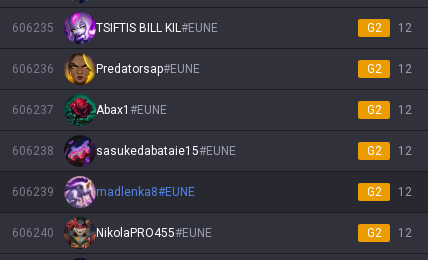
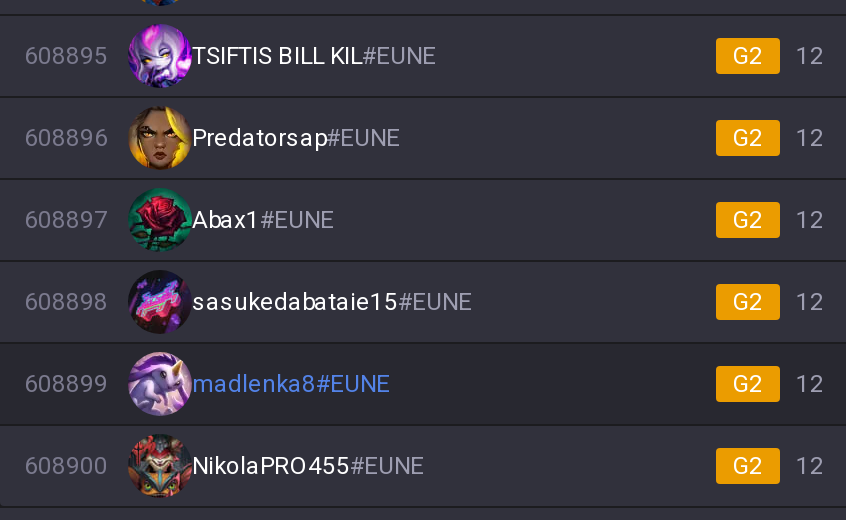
[12,21,54,35] 606235 -> [24,42,108,70] 608895
[12,62,54,76] 606236 -> [24,124,108,152] 608896
[12,103,54,117] 606237 -> [24,206,108,234] 608897
[12,144,54,158] 606238 -> [24,288,108,316] 608898
[12,185,54,199] 606239 -> [24,370,108,398] 608899
[12,226,54,240] 606240 -> [24,452,108,480] 608900

